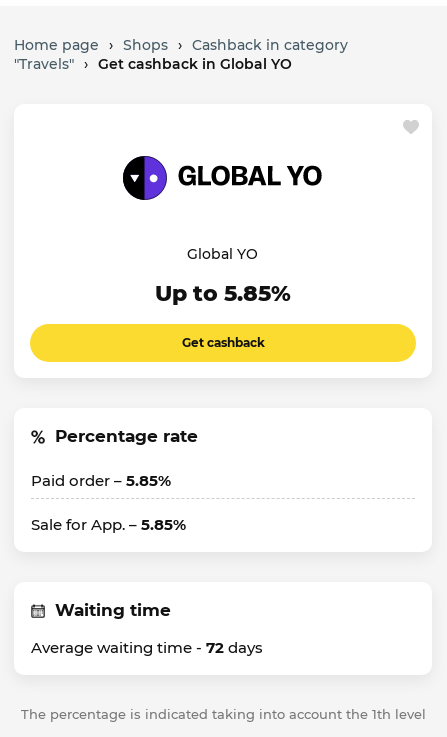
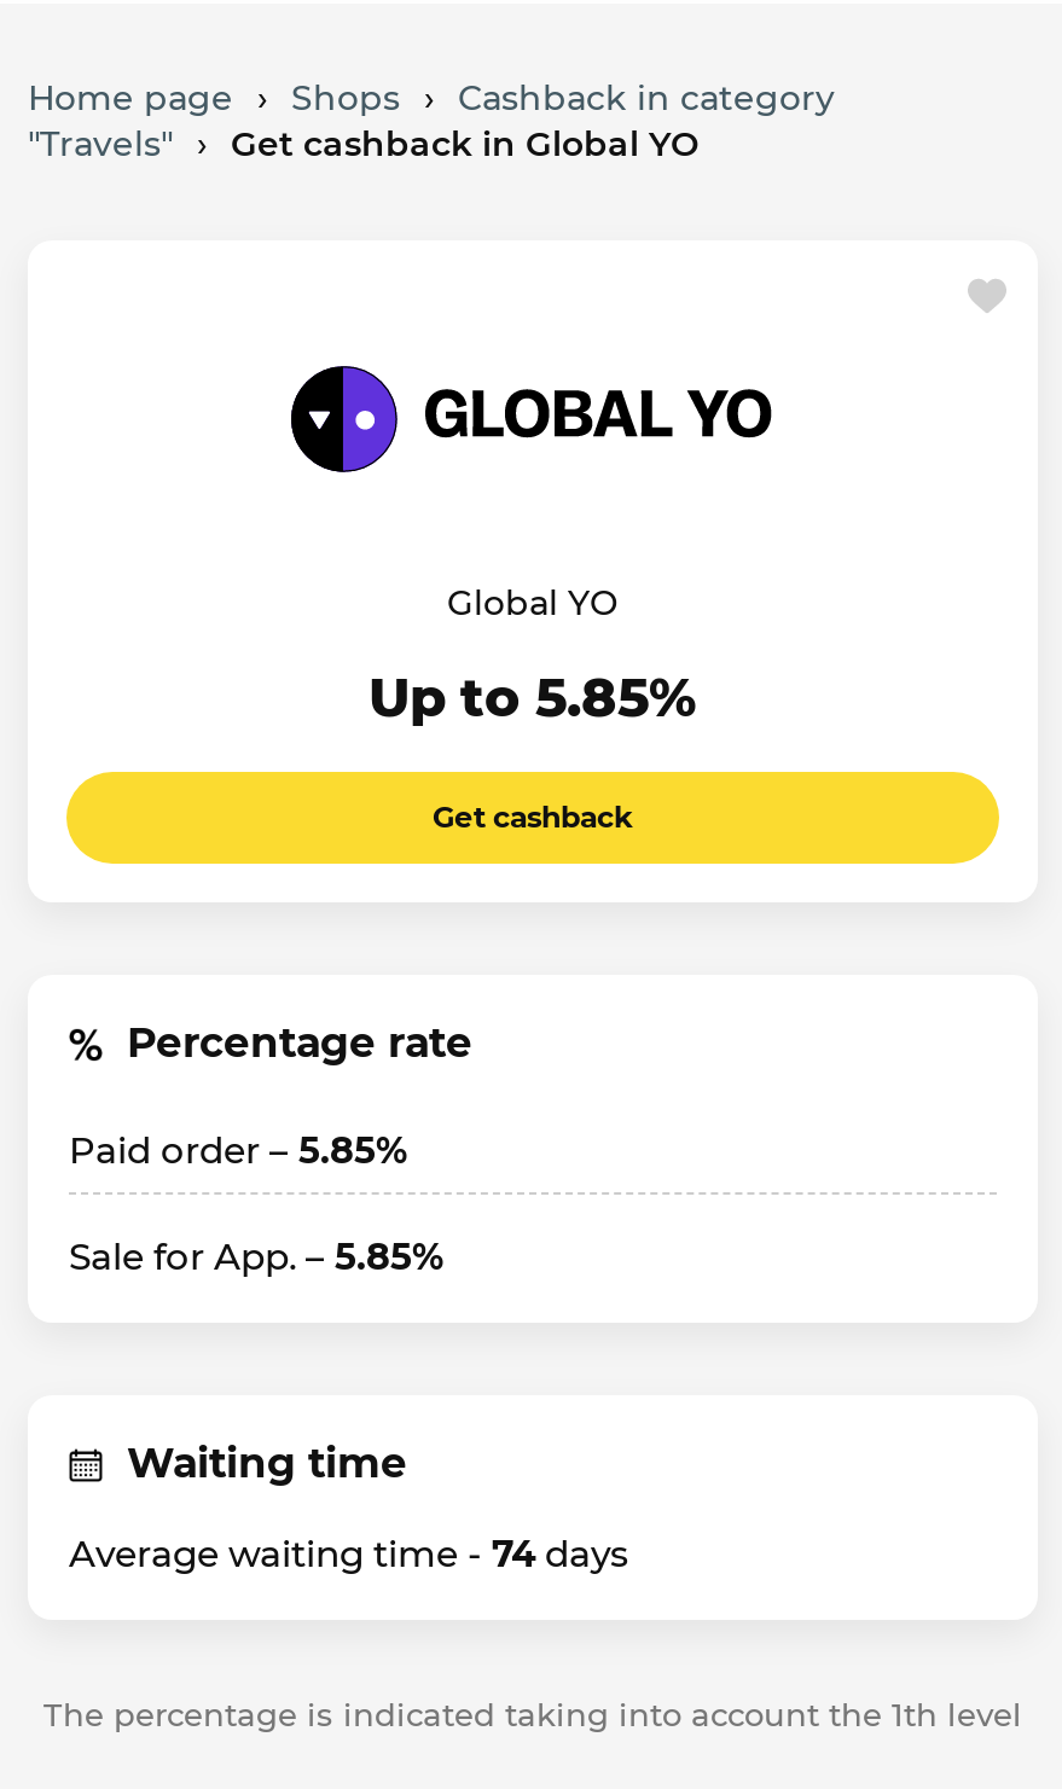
[31,638,263,657] Average waiting time - 72 days -> [69,1530,629,1576] Average waiting time - 74 days

